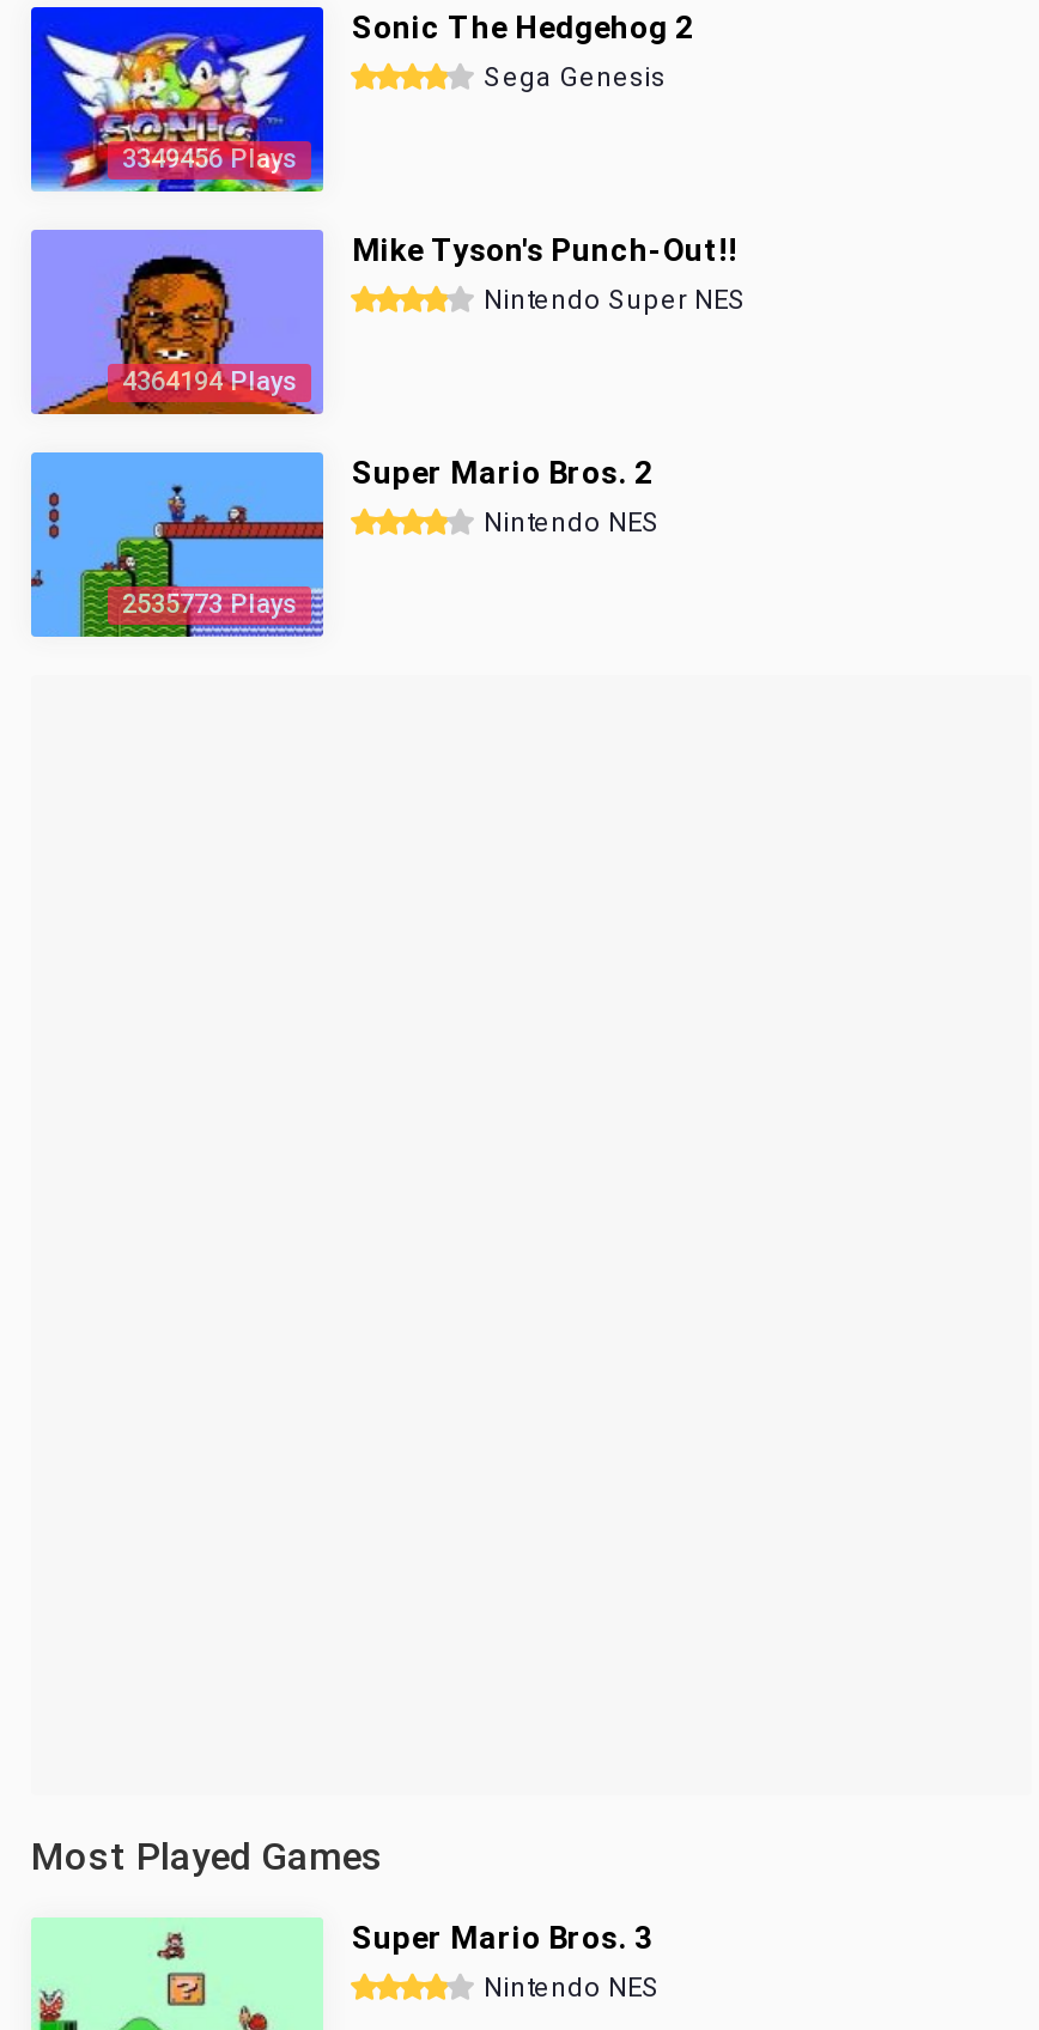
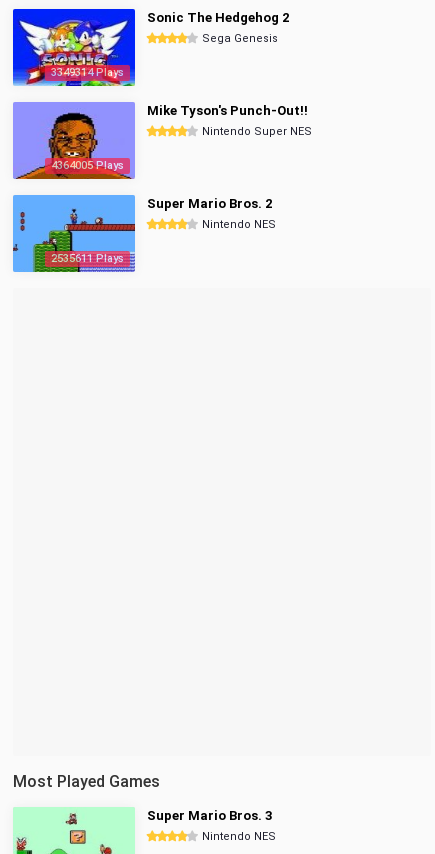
[122,144,297,175] 3349456 Plays -> [51,66,124,79] 3349314 Plays
[122,366,297,397] 4364194 Plays -> [51,159,124,172] 4364005 Plays
[122,589,297,620] 2535773 Plays -> [51,252,124,265] 2535611 Plays

